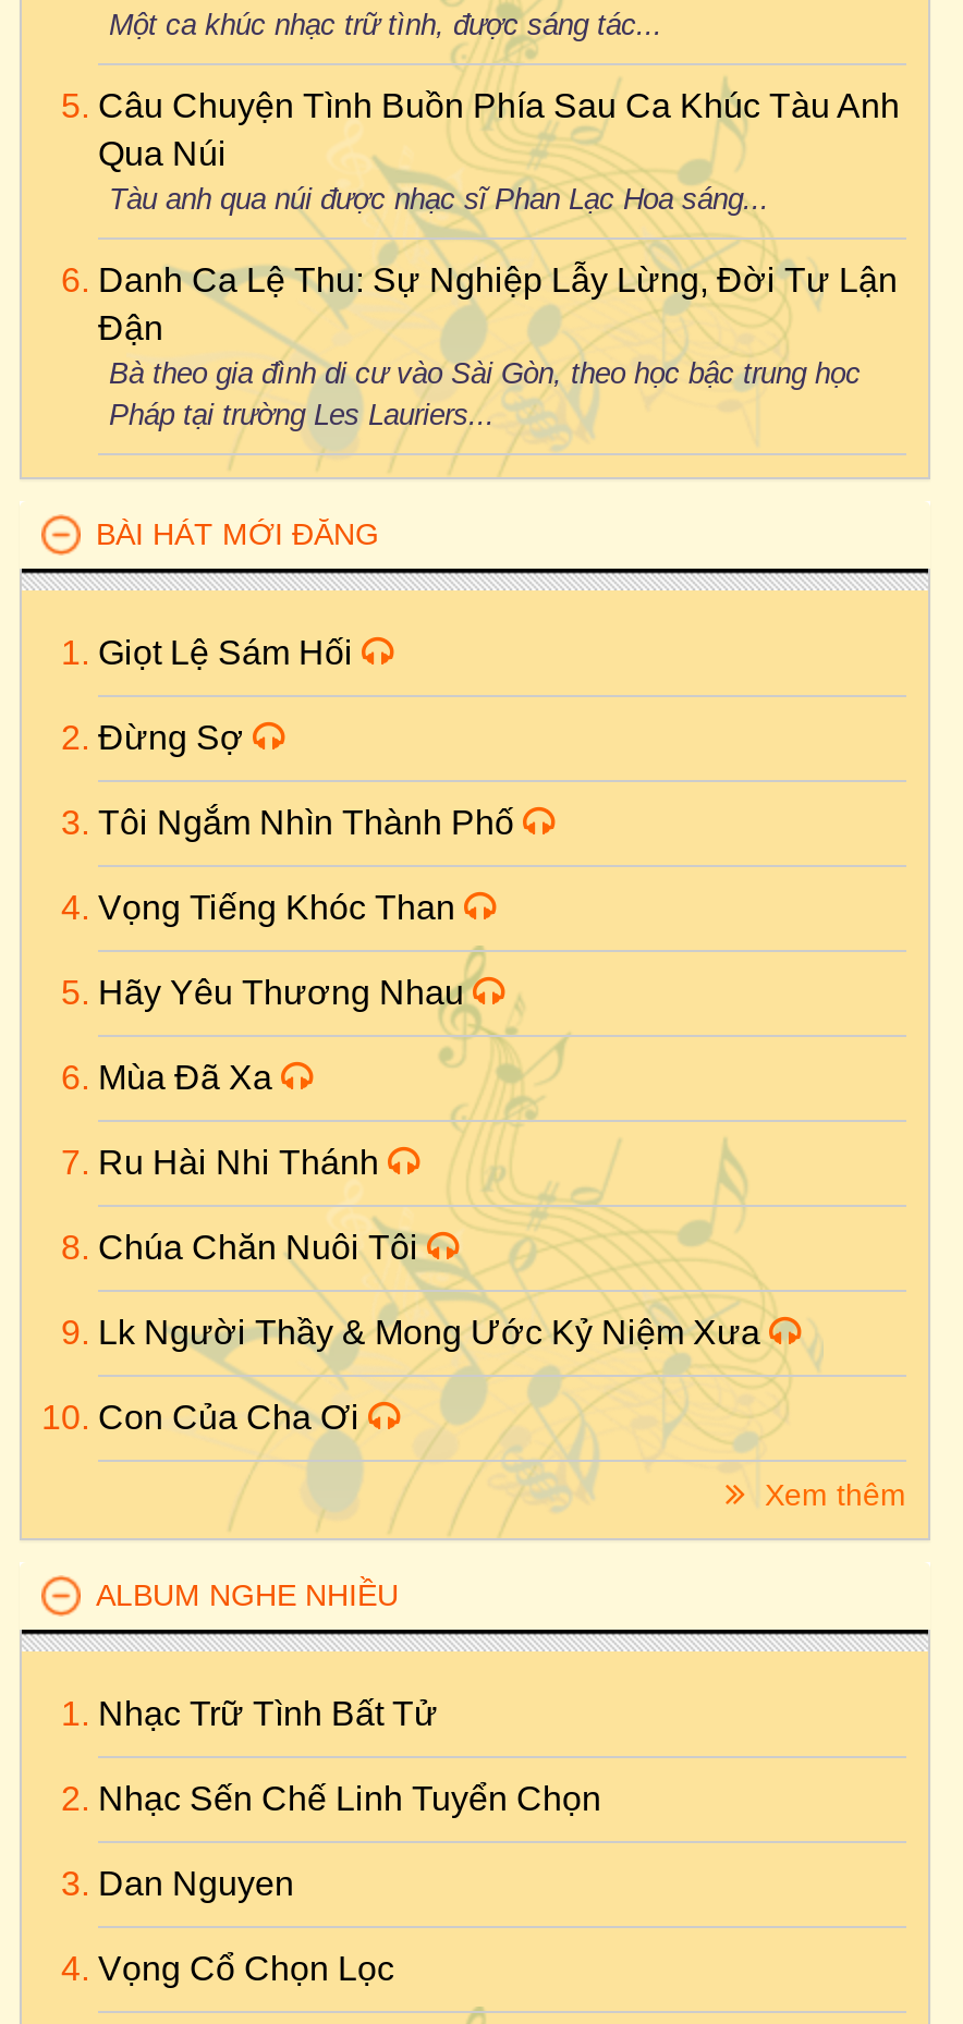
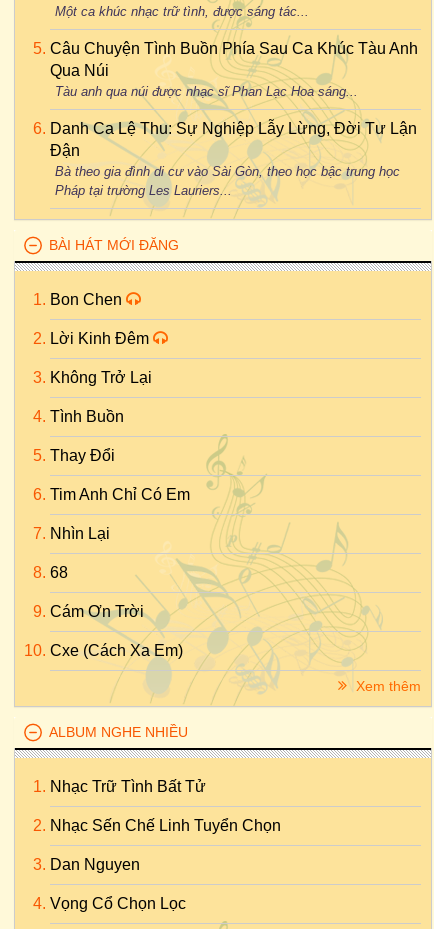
[98,634,362,671] Giọt Lệ Sám Hối -> [50,291,126,308] Bon Chen
[98,719,253,756] Đừng Sợ -> [50,330,153,347] Lời Kinh Đêm
[98,804,523,841] Tôi Ngắm Nhìn Thành Phố -> [50,369,152,386] Không Trở Lại
[98,889,464,926] Vọng Tiếng Khóc Than -> [50,408,124,425] Tình Buồn
[98,974,473,1011] Hãy Yêu Thương Nhau -> [50,447,115,464] Thay Đổi
[98,1059,281,1096] Mùa Đã Xa -> [50,486,190,503] Tim Anh Chỉ Có Em
[98,1144,388,1181] Ru Hài Nhi Thánh -> [50,525,110,542] Nhìn Lại
[98,1229,427,1266] Chúa Chăn Nuôi Tôi -> [50,564,68,581] 68
[98,1314,769,1351] Lk Người Thầy & Mong Ước Kỷ Niệm Xưa -> [50,603,144,620] Cám Ơn Trời
[98,1399,368,1436] Con Của Cha Ơi -> [50,642,183,659] Cxe (Cách Xa Em)

